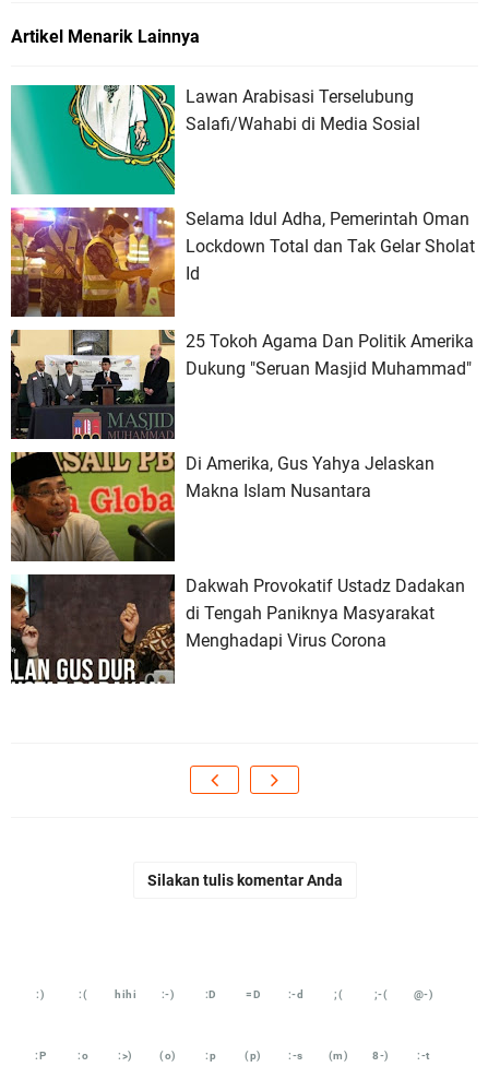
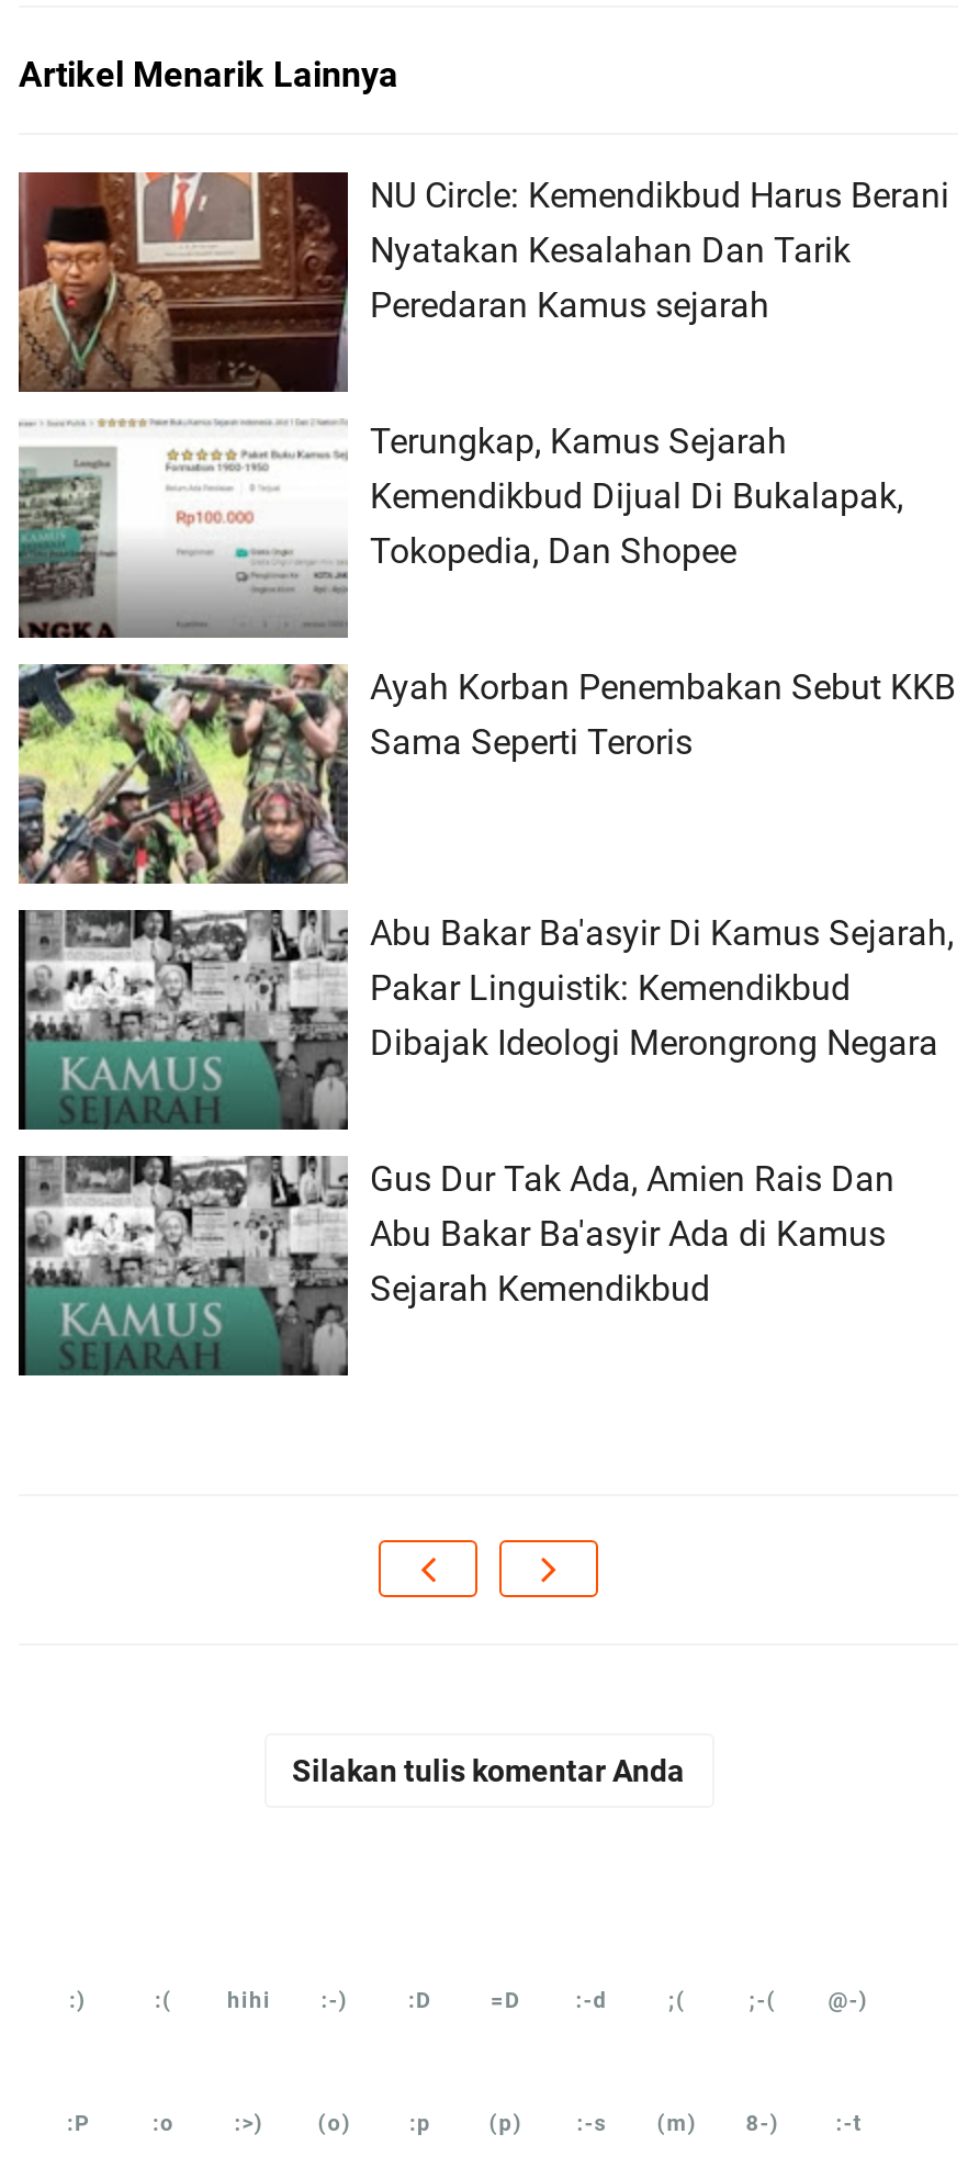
[10,84,420,195] [image] | Lawan Arabisasi Terselubung | Salafi/Wahabi di Media Sosial -> [16,170,949,394] [image] | NU Circle: Kemendikbud Harus Berani | Nyatakan Kesalahan Dan Tarik | Peredaran Kamus sejarah
[10,206,475,318] [image] | Selama Idul Adha, Pemerintah Oman | Lockdown Total dan Tak Gelar Sholat | Id -> [16,418,903,640] [image] | Terungkap, Kamus Sejarah | Kemendikbud Dijual Di Bukalapak, | Tokopedia, Dan Shopee
[10,329,474,440] [image] | 25 Tokoh Agama Dan Politik Amerika | Dukung "Seruan Masjid Muhammad" -> [16,662,956,886] [image] | Ayah Korban Penembakan Sebut KKB | Sama Seperti Teroris
[10,451,435,561] [image] | Di Amerika, Gus Yahya Jelaskan | Makna Islam Nusantara -> [16,908,954,1132] [image] | Abu Bakar Ba'asyir Di Kamus Sejarah, | Pakar Linguistik: Kemendikbud | Dibajak Ideologi Merongrong Negara
[10,573,465,684] [image] | Dakwah Provokatif Ustadz Dadakan | di Tengah Paniknya Masyarakat | Menghadapi Virus Corona -> [16,1154,894,1378] [image] | Gus Dur Tak Ada, Amien Rais Dan | Abu Bakar Ba'asyir Ada di Kamus | Sejarah Kemendikbud

